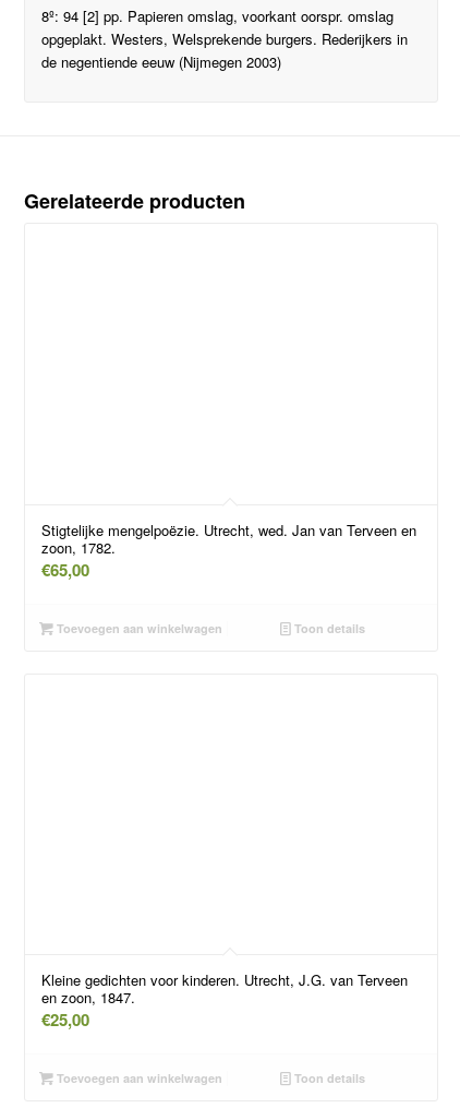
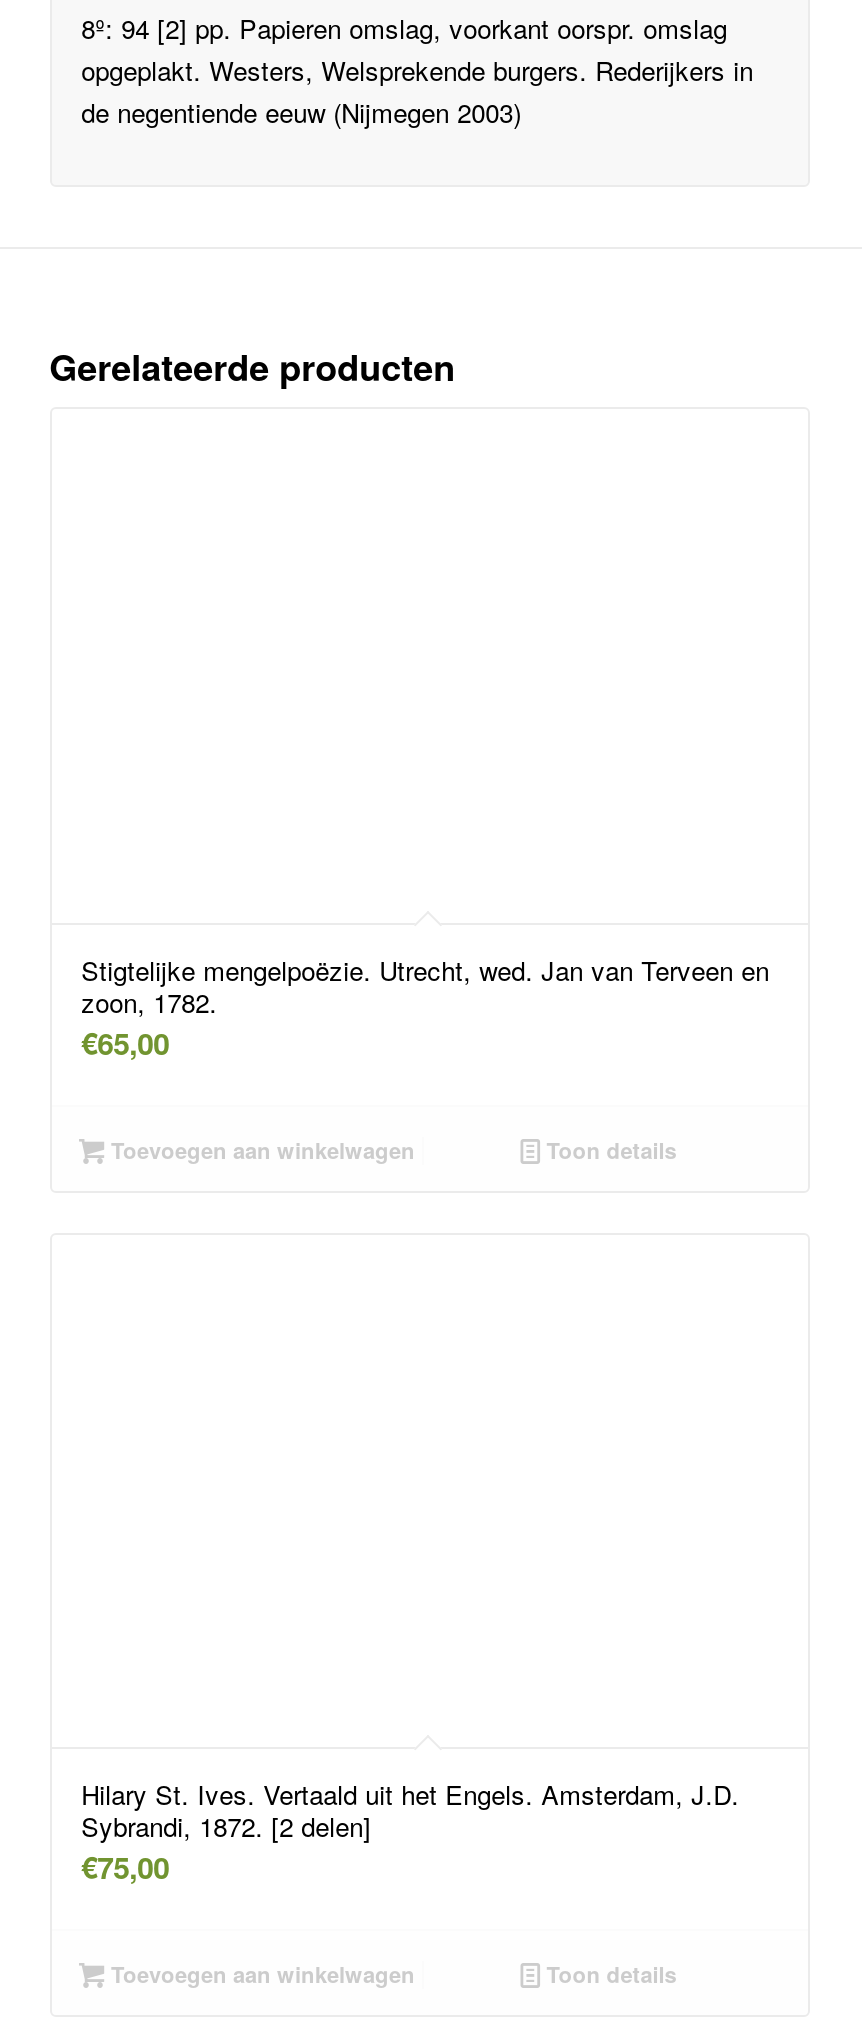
[41,969,407,1031] Kleine gedichten voor kinderen. Utrecht, J.G. van Terveen | en zoon, 1847. | €25,00 -> [81,1775,739,1889] Hilary St. Ives. Vertaald uit het Engels. Amsterdam, J.D. | Sybrandi, 1872. [2 delen] | €75,00

